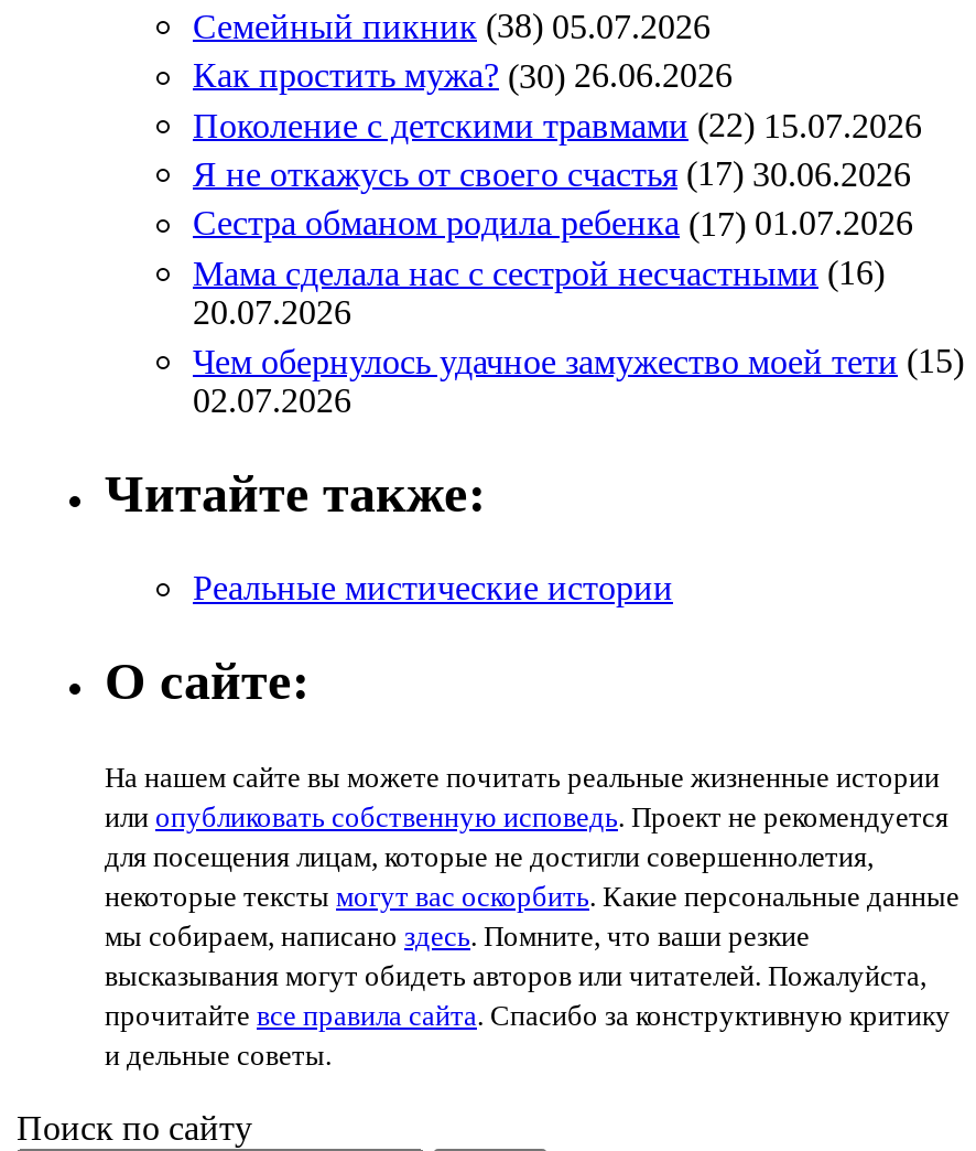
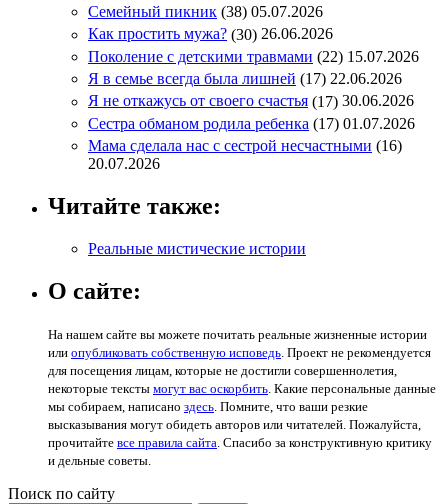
none -> [88,70,402,87] Я в семье всегда была лишней (17) 22.06.2026
moved [193,155,913,331] -> [88,93,415,172]: Я не откажусь от своего счастья (17) 30.06.2026 | Сестра обманом родила ребенка (17) 01.07.2026 | Мама сделала нас с сестрой несчастными (16) | 20.07.2026
[193,342,964,419] Чем обернулось удачное замужество моей тети (15) | 02.07.2026 -> none

